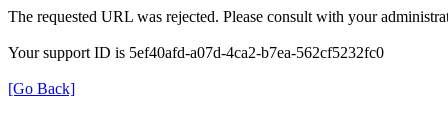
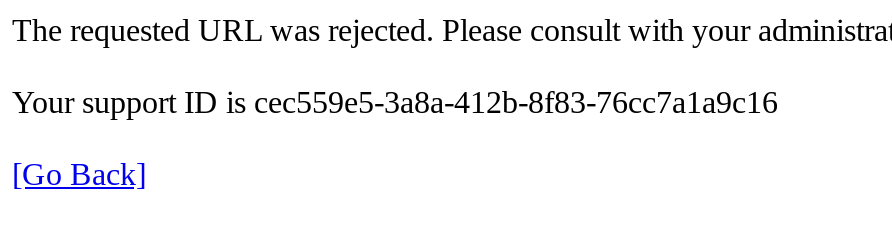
[8,44,384,61] Your support ID is 5ef40afd-a07d-4ca2-b7ea-562cf5232fc0 -> [12,85,778,119] Your support ID is cec559e5-3a8a-412b-8f83-76cc7a1a9c16

